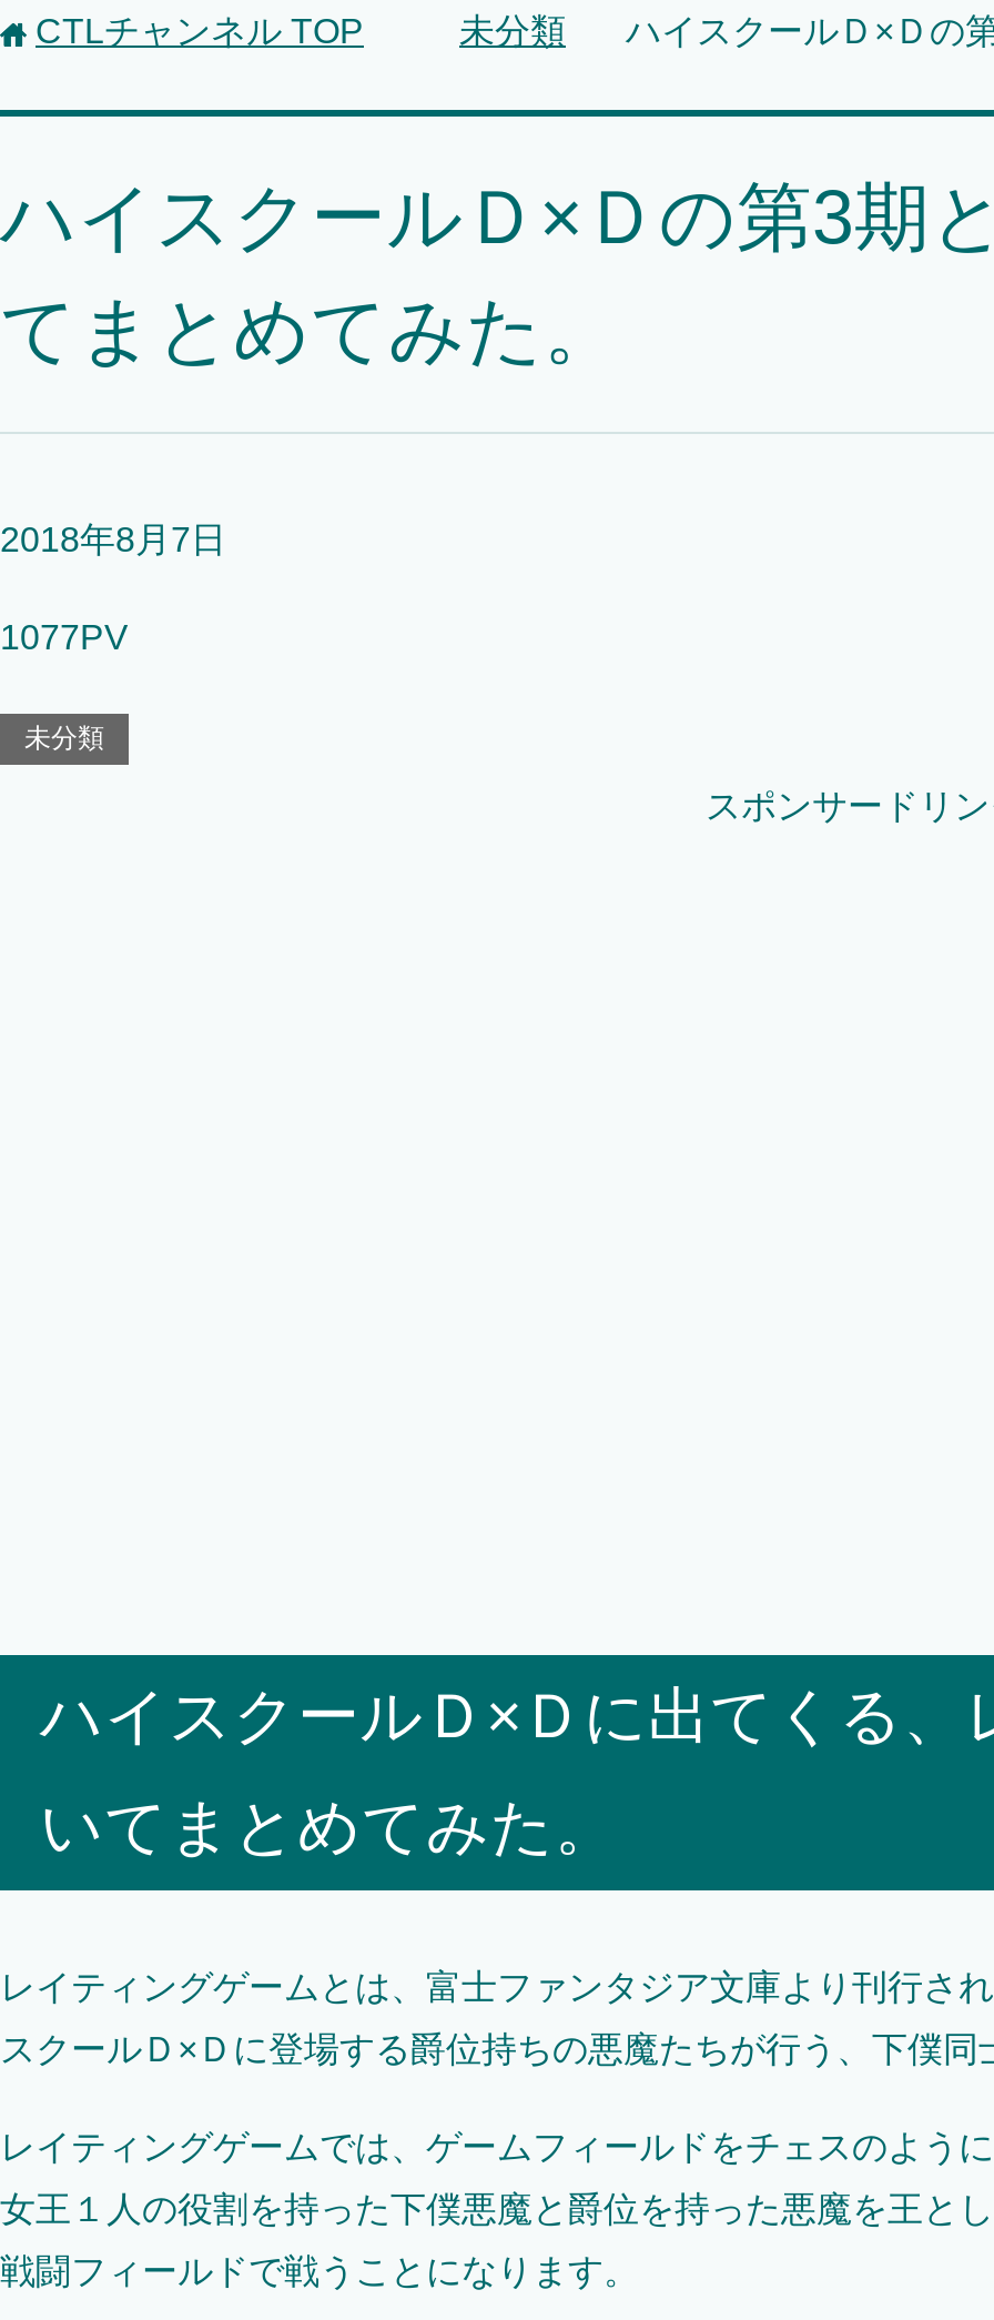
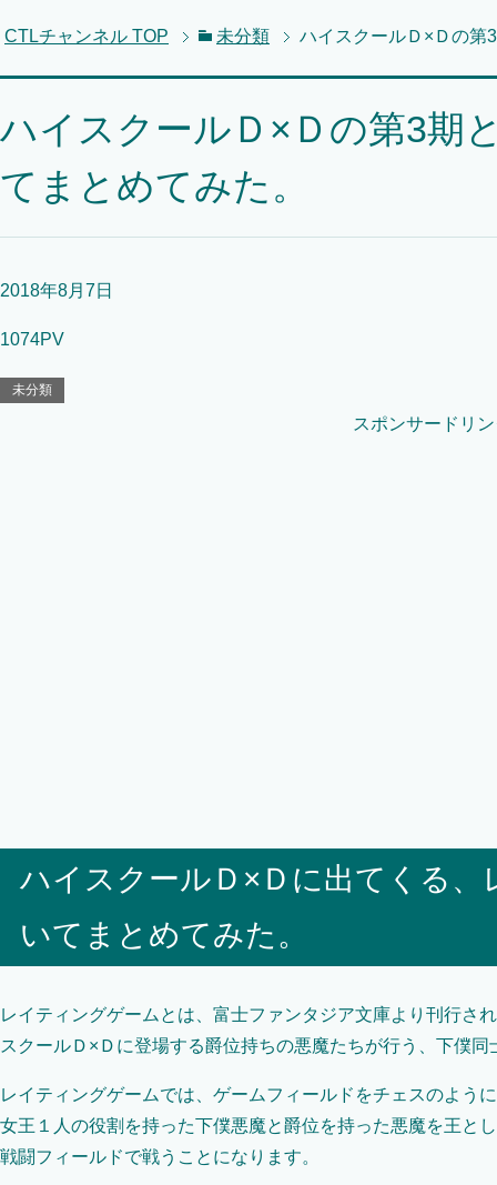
[0,618,129,656] 1077PV -> [0,330,64,349] 1074PV

